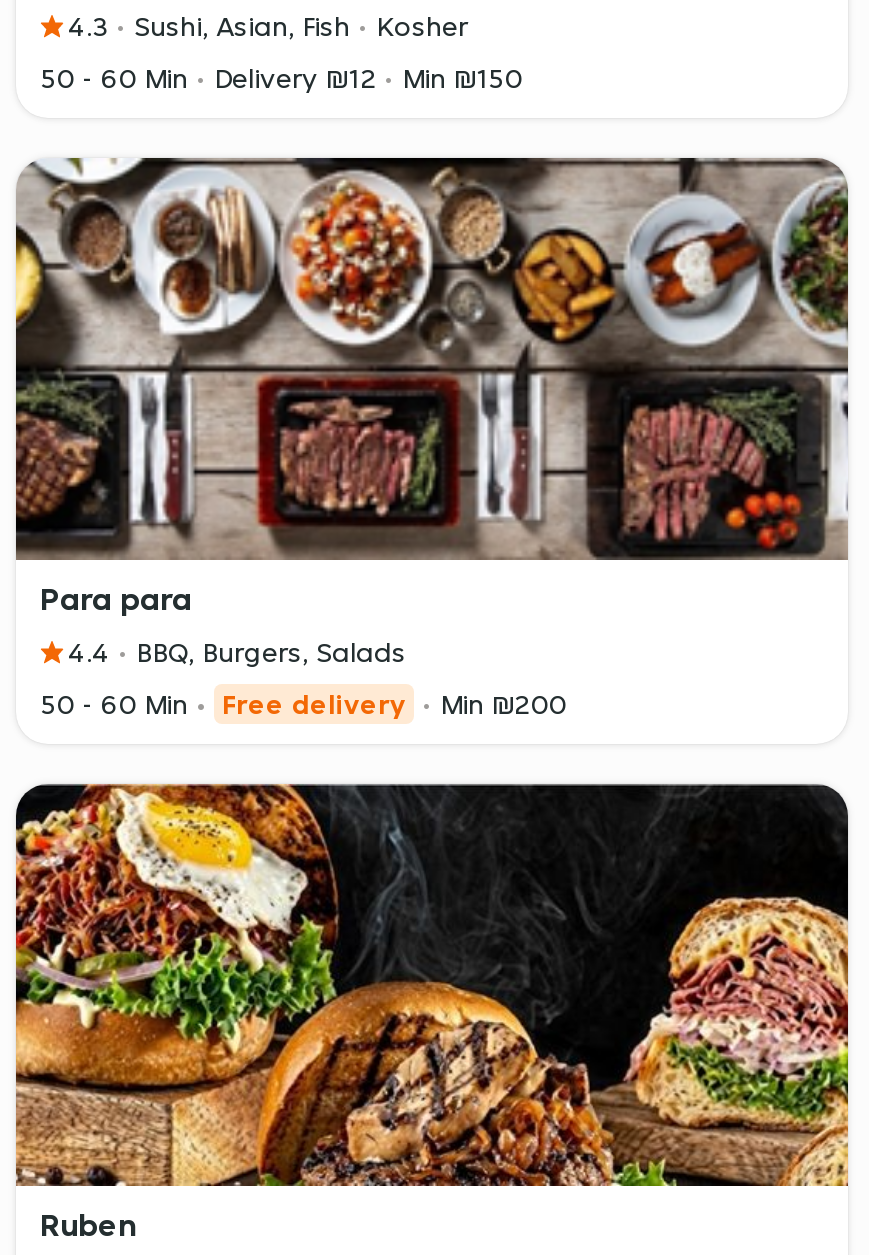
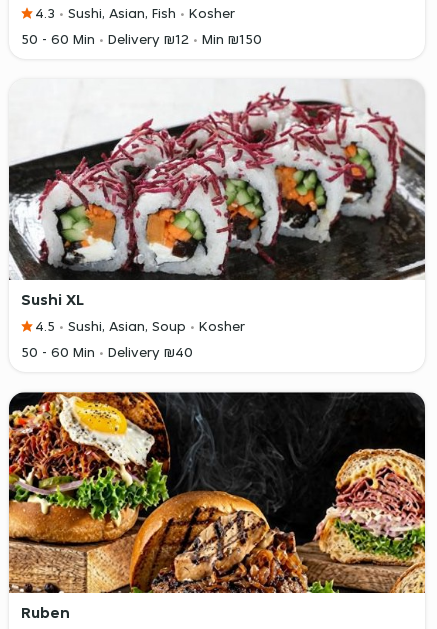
[14,156,850,670] [image] | Para para | 4.4 | BBQ, Burgers, Salads -> [9,79,426,335] [image] | Sushi XL | 4.5 | Sushi, Asian, Soup | Kosher
[222,686,566,722] Free delivery | Min ₪200 -> [108,343,193,361] Delivery ₪40

